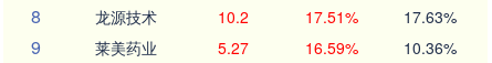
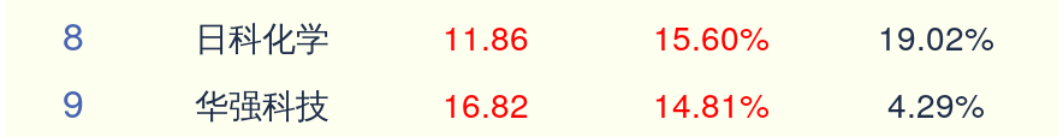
[95,6,456,28] 龙源技术 | 10.2 | 17.51% | 17.63% -> [195,12,993,60] 日科化学 | 11.86 | 15.60% | 19.02%
[95,36,456,59] 莱美药业 | 5.27 | 16.59% | 10.36% -> [195,79,984,127] 华强科技 | 16.82 | 14.81% | 4.29%

